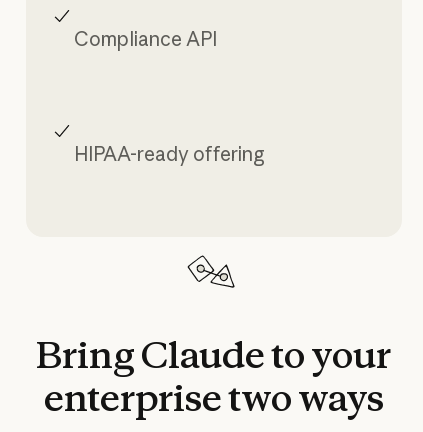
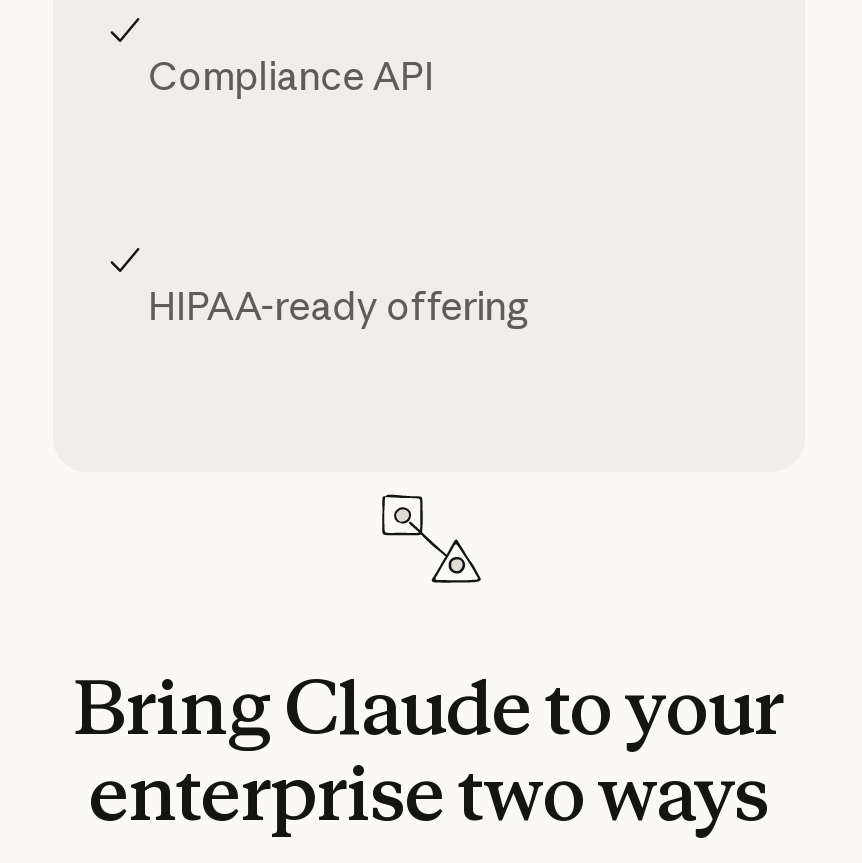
[187,248,239,293] [image] -> [377,492,483,586] [image]

